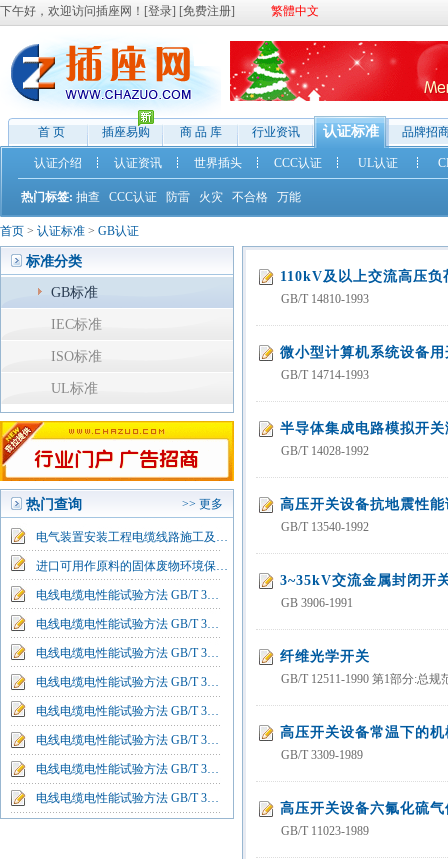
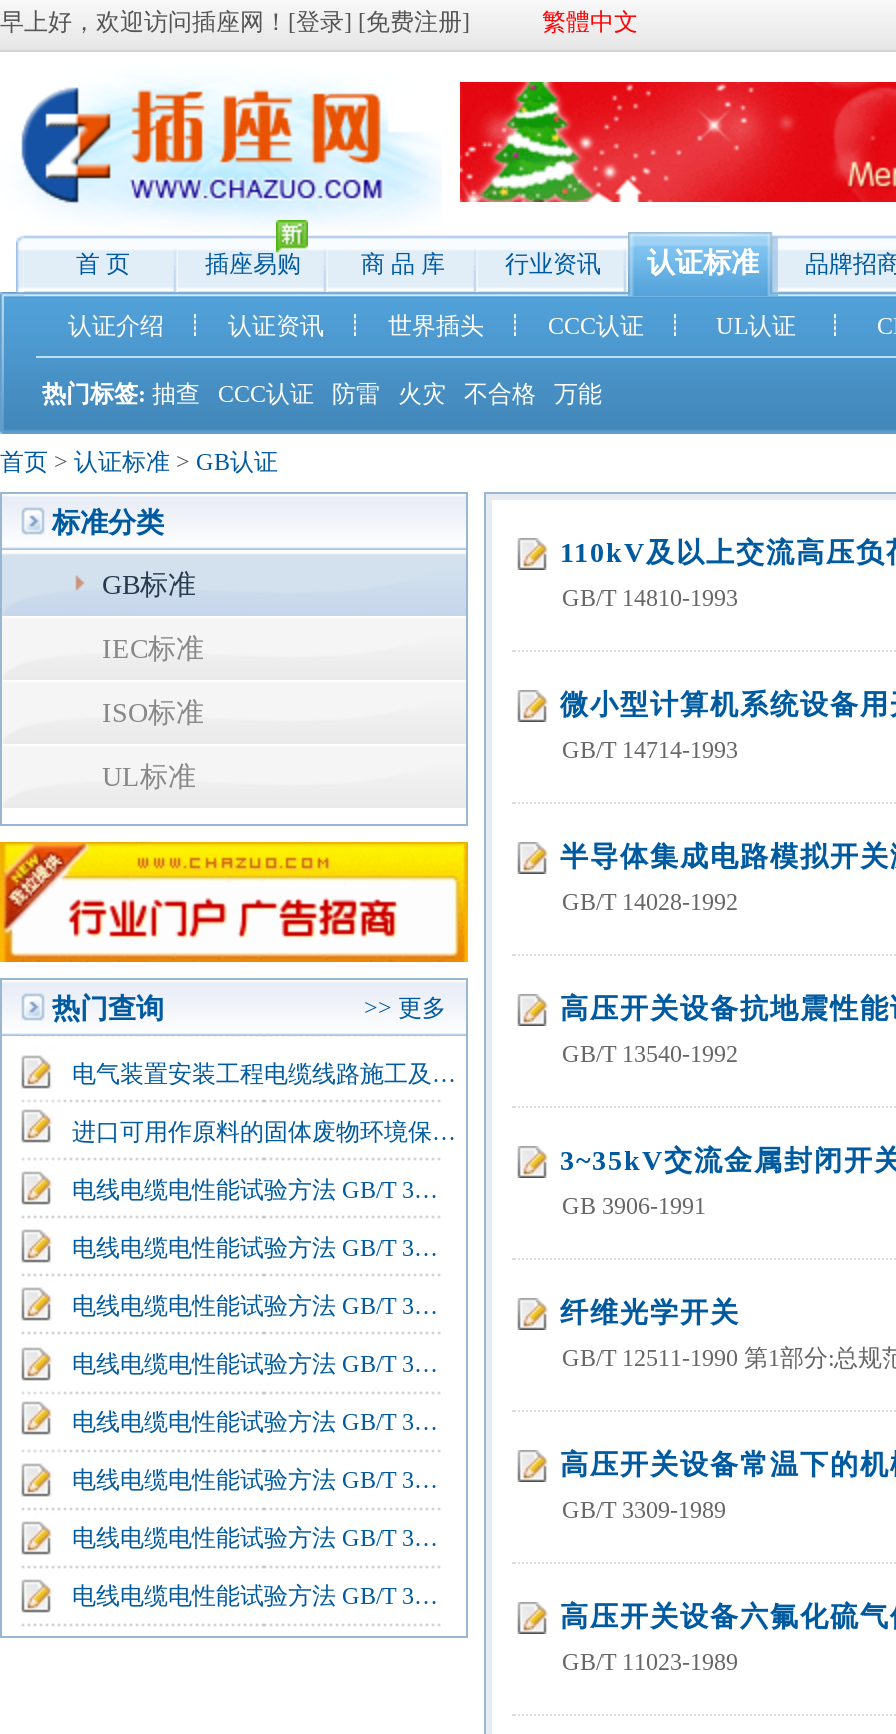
[0,4,259,18] 下午好，欢迎访问插座网！[登录] [免费注册] -> [0,8,518,36] 早上好，欢迎访问插座网！[登录] [免费注册]

